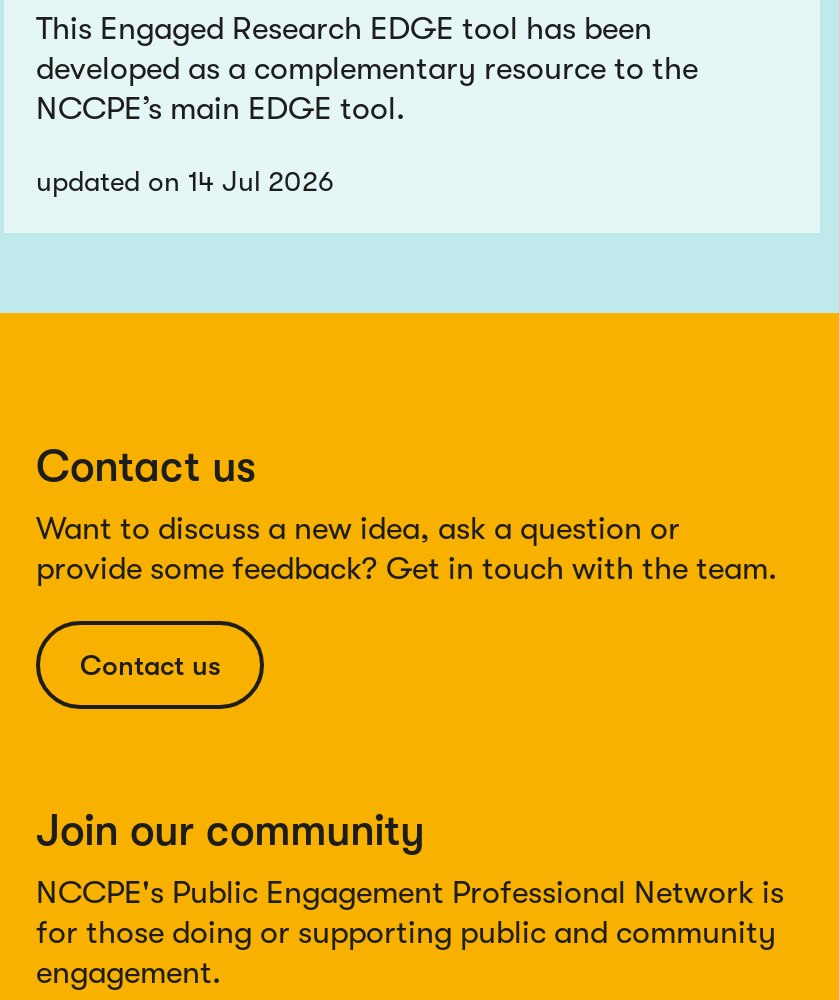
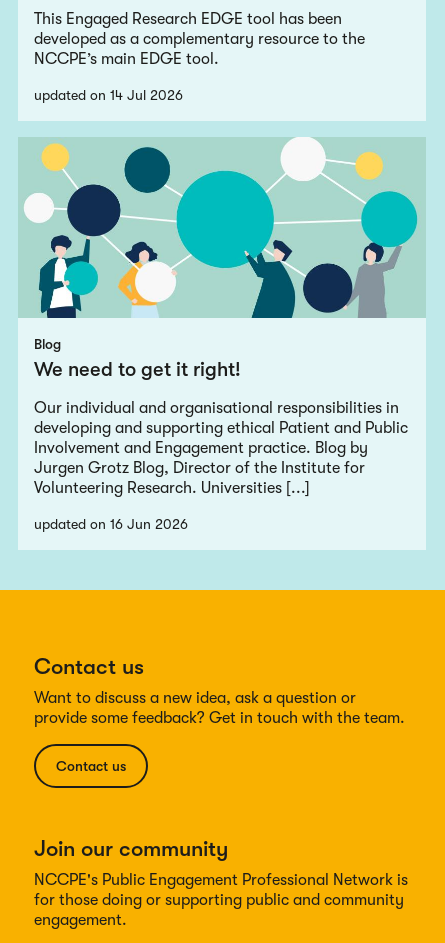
none -> [19,138,425,532] [image] | Blog | We need to get it right! | Our individual and organisational responsibilities in | developing and supporting ethical Patient and Public | Involvement and Engagement practice. Blog by | Jurgen Grotz Blog, Director of the Institute for | Volunteering Research. Universities [...] | updated on 16 Jun 2026

